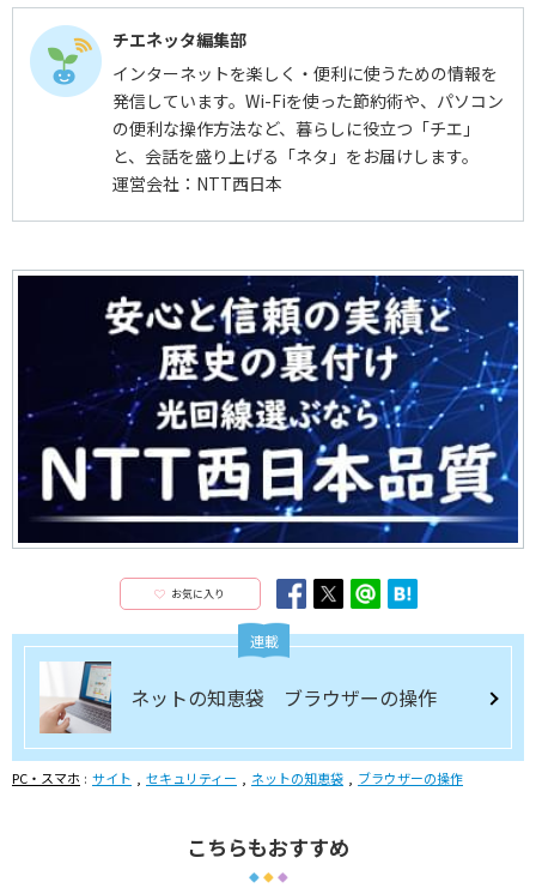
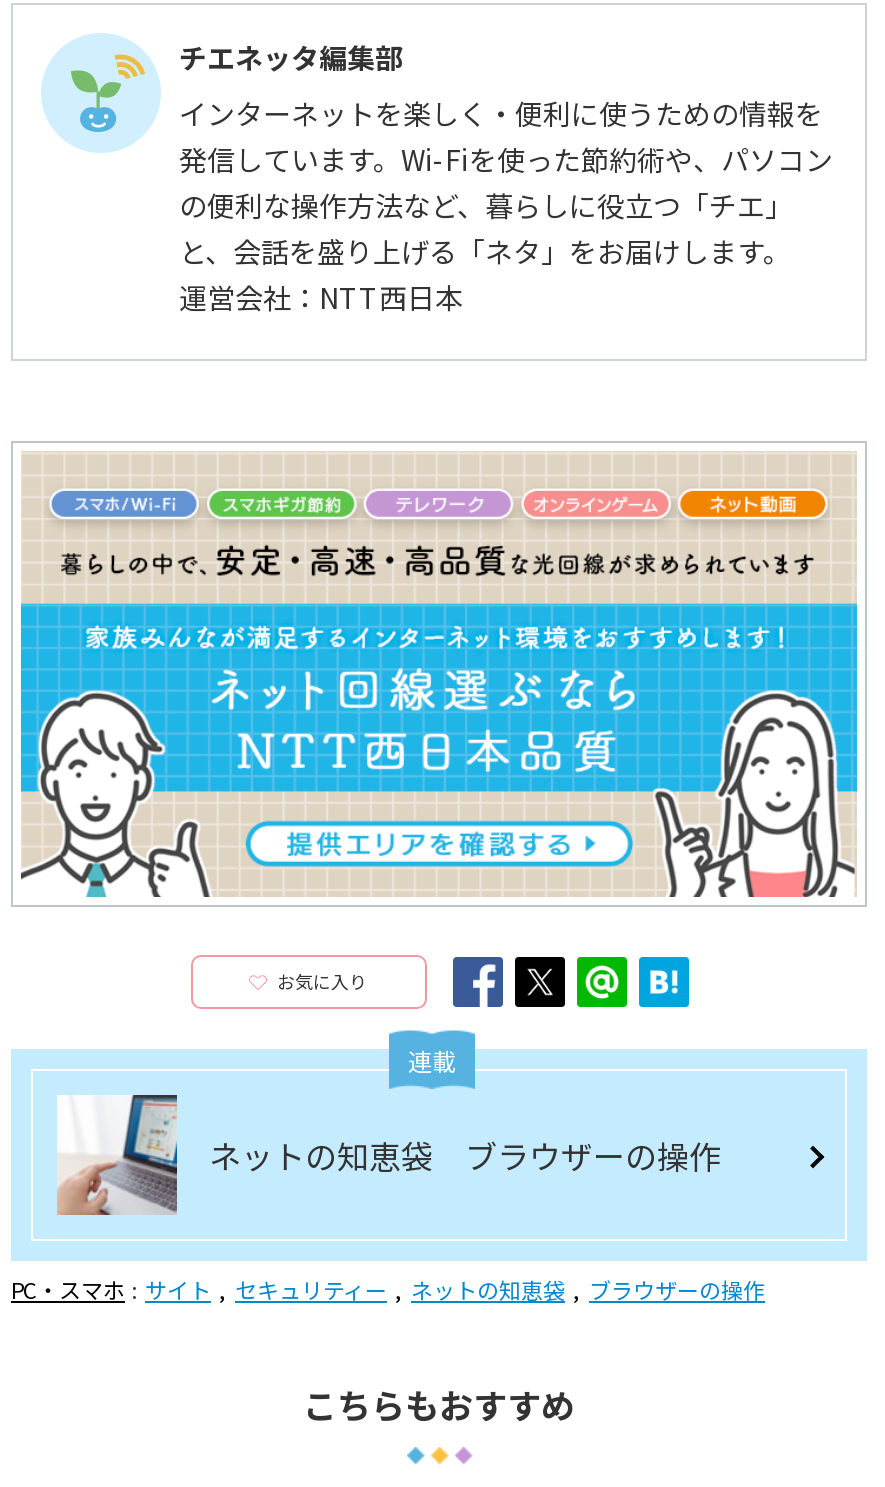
[17,274,519,544] [image] -> [19,451,859,899] [image]

